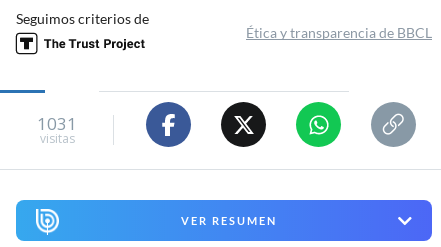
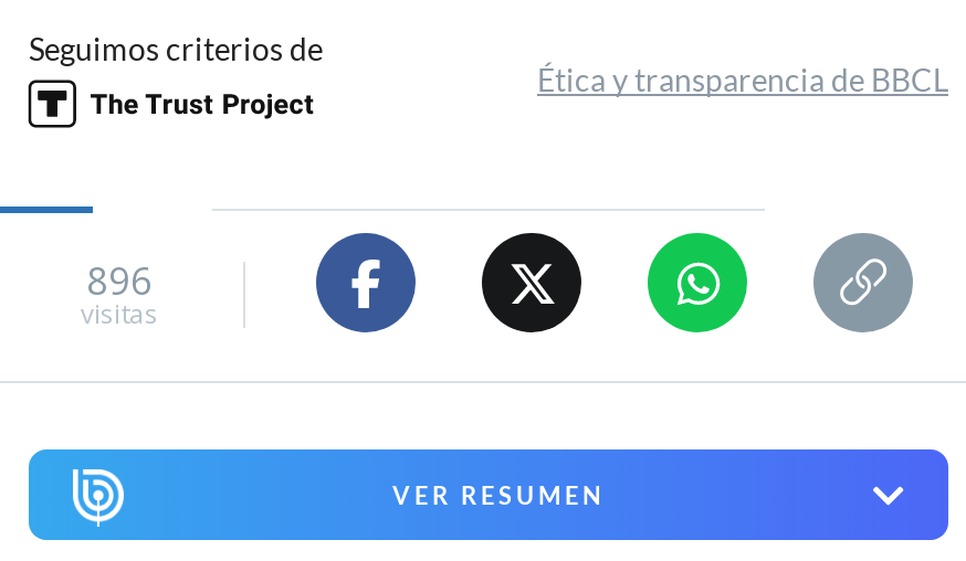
[37,112,77,135] 1031 -> [86,255,153,306] 896

